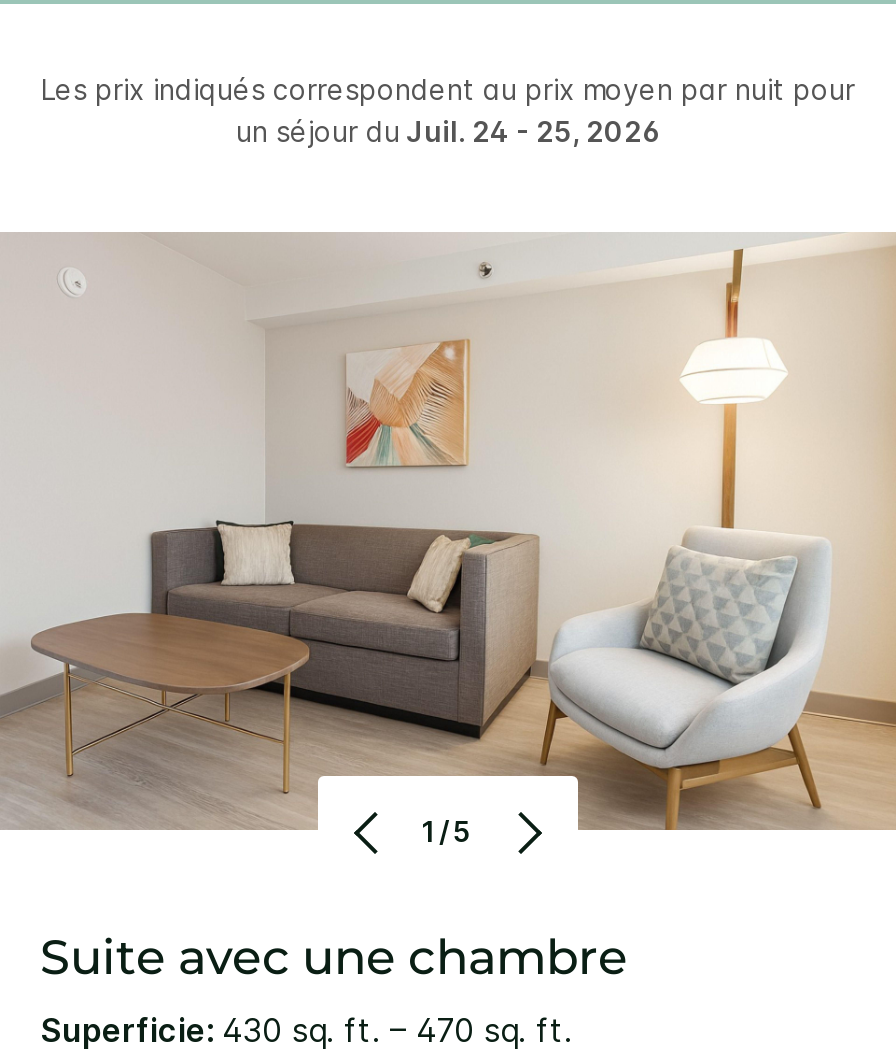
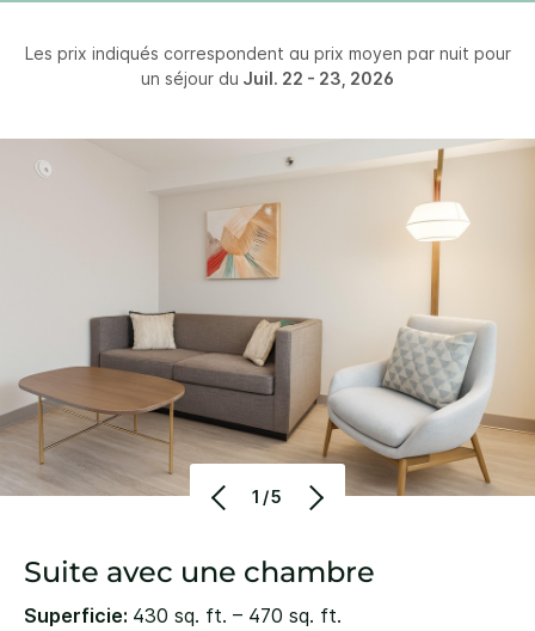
[236,114,660,148] un séjour du Juil. 24 - 25, 2026 -> [141,68,394,89] un séjour du Juil. 22 - 23, 2026

